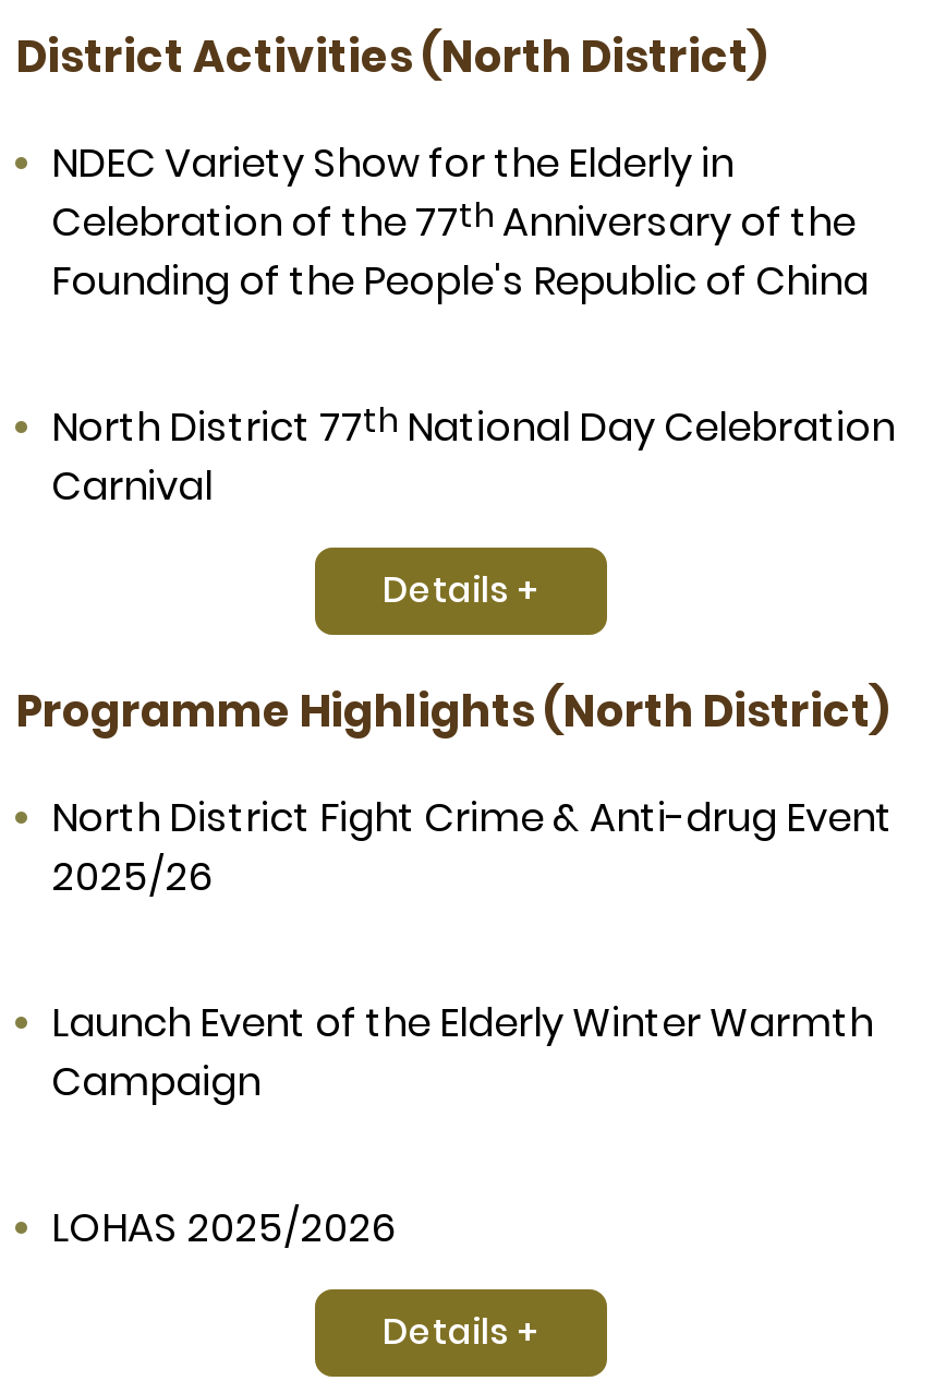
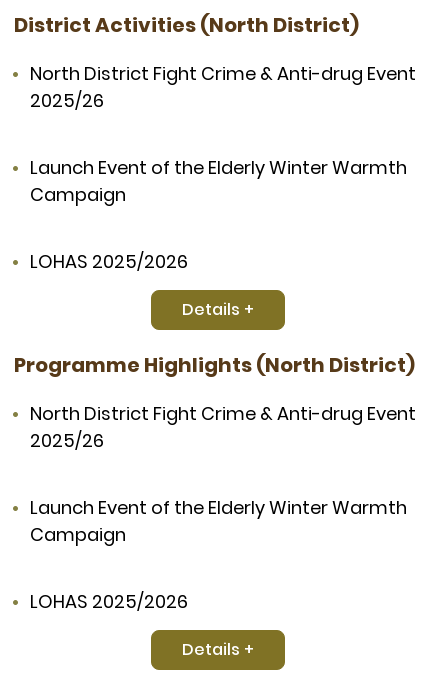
[51,136,895,513] NDEC Variety Show for the Elderly in | Celebration of the 77th Anniversary of the | Founding of the People's Republic of China | North District 77th National Day Celebration | Carnival -> [30,61,416,274] North District Fight Crime & Anti-drug Event | 2025/26 | Launch Event of the Elderly Winter Warmth | Campaign | LOHAS 2025/2026

